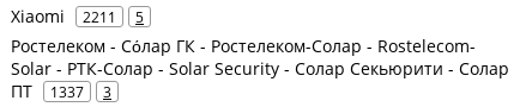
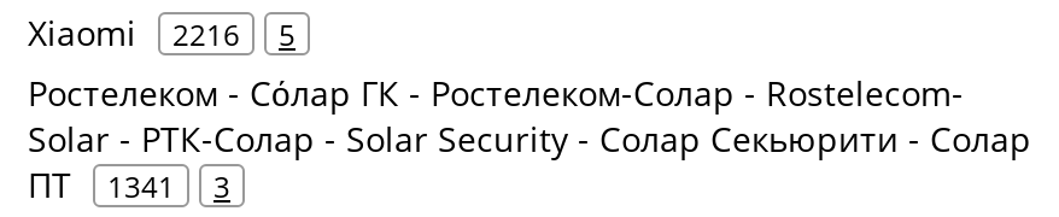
[11,5,144,27] Xiaomi 2211 5 -> [28,10,296,55] Xiaomi 2216 5
[11,80,111,102] ПТ 1337 3 -> [28,162,230,207] ПТ 1341 3

